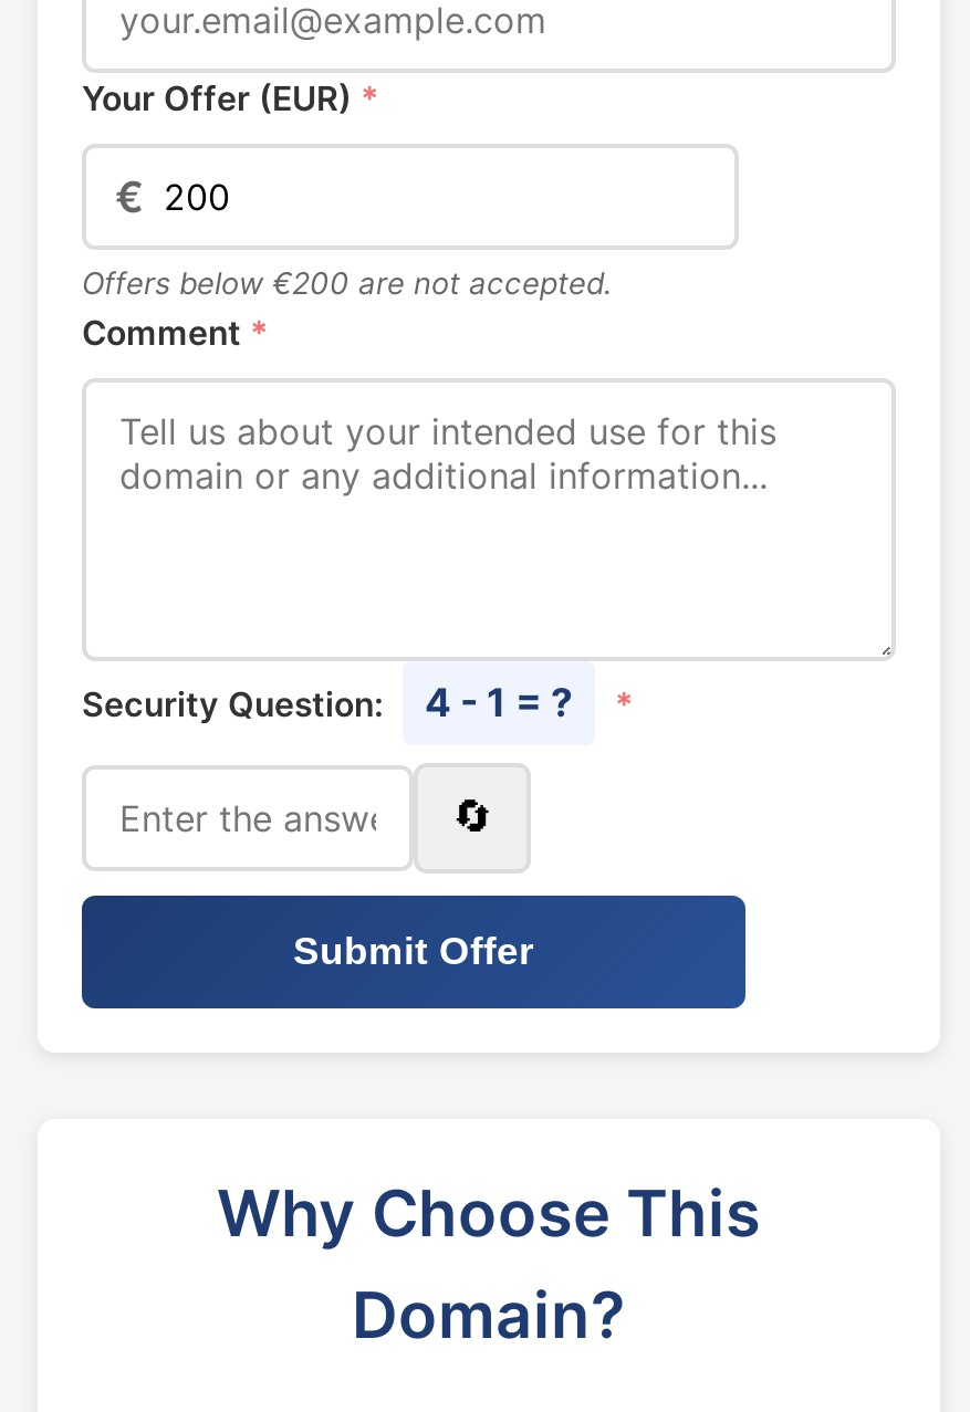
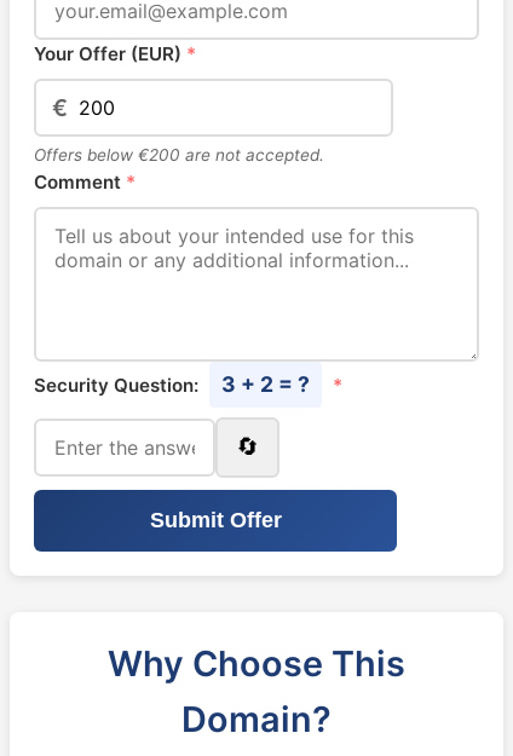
[425,679,573,725] 4 - 1 = ? -> [221,371,310,397] 3 + 2 = ?

